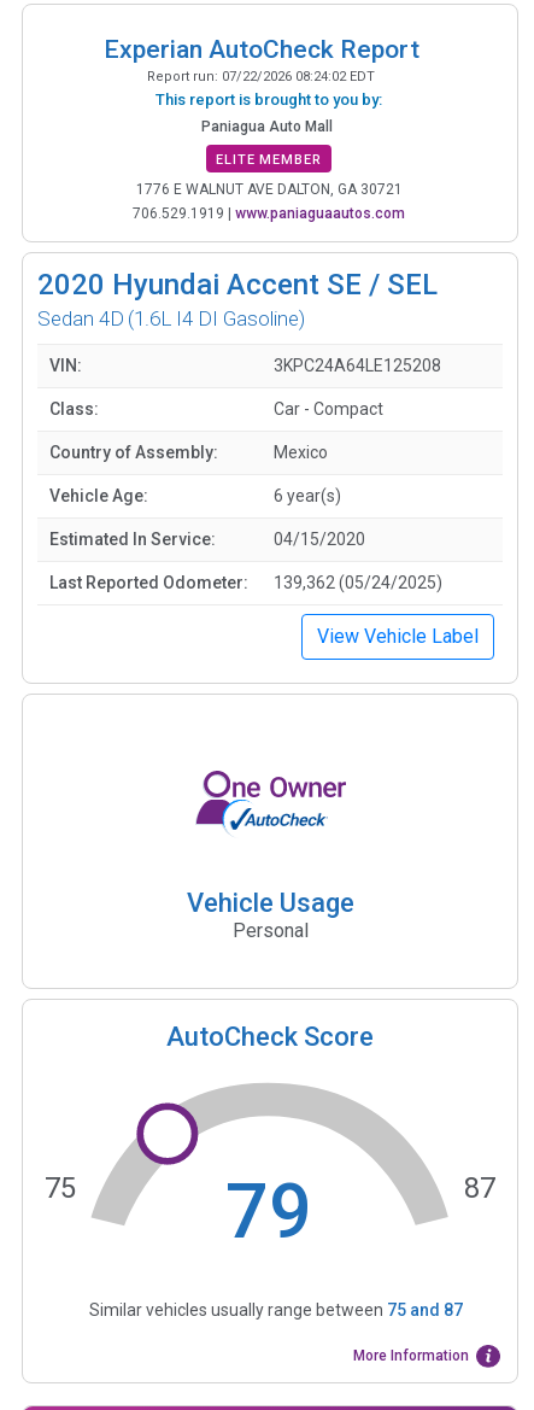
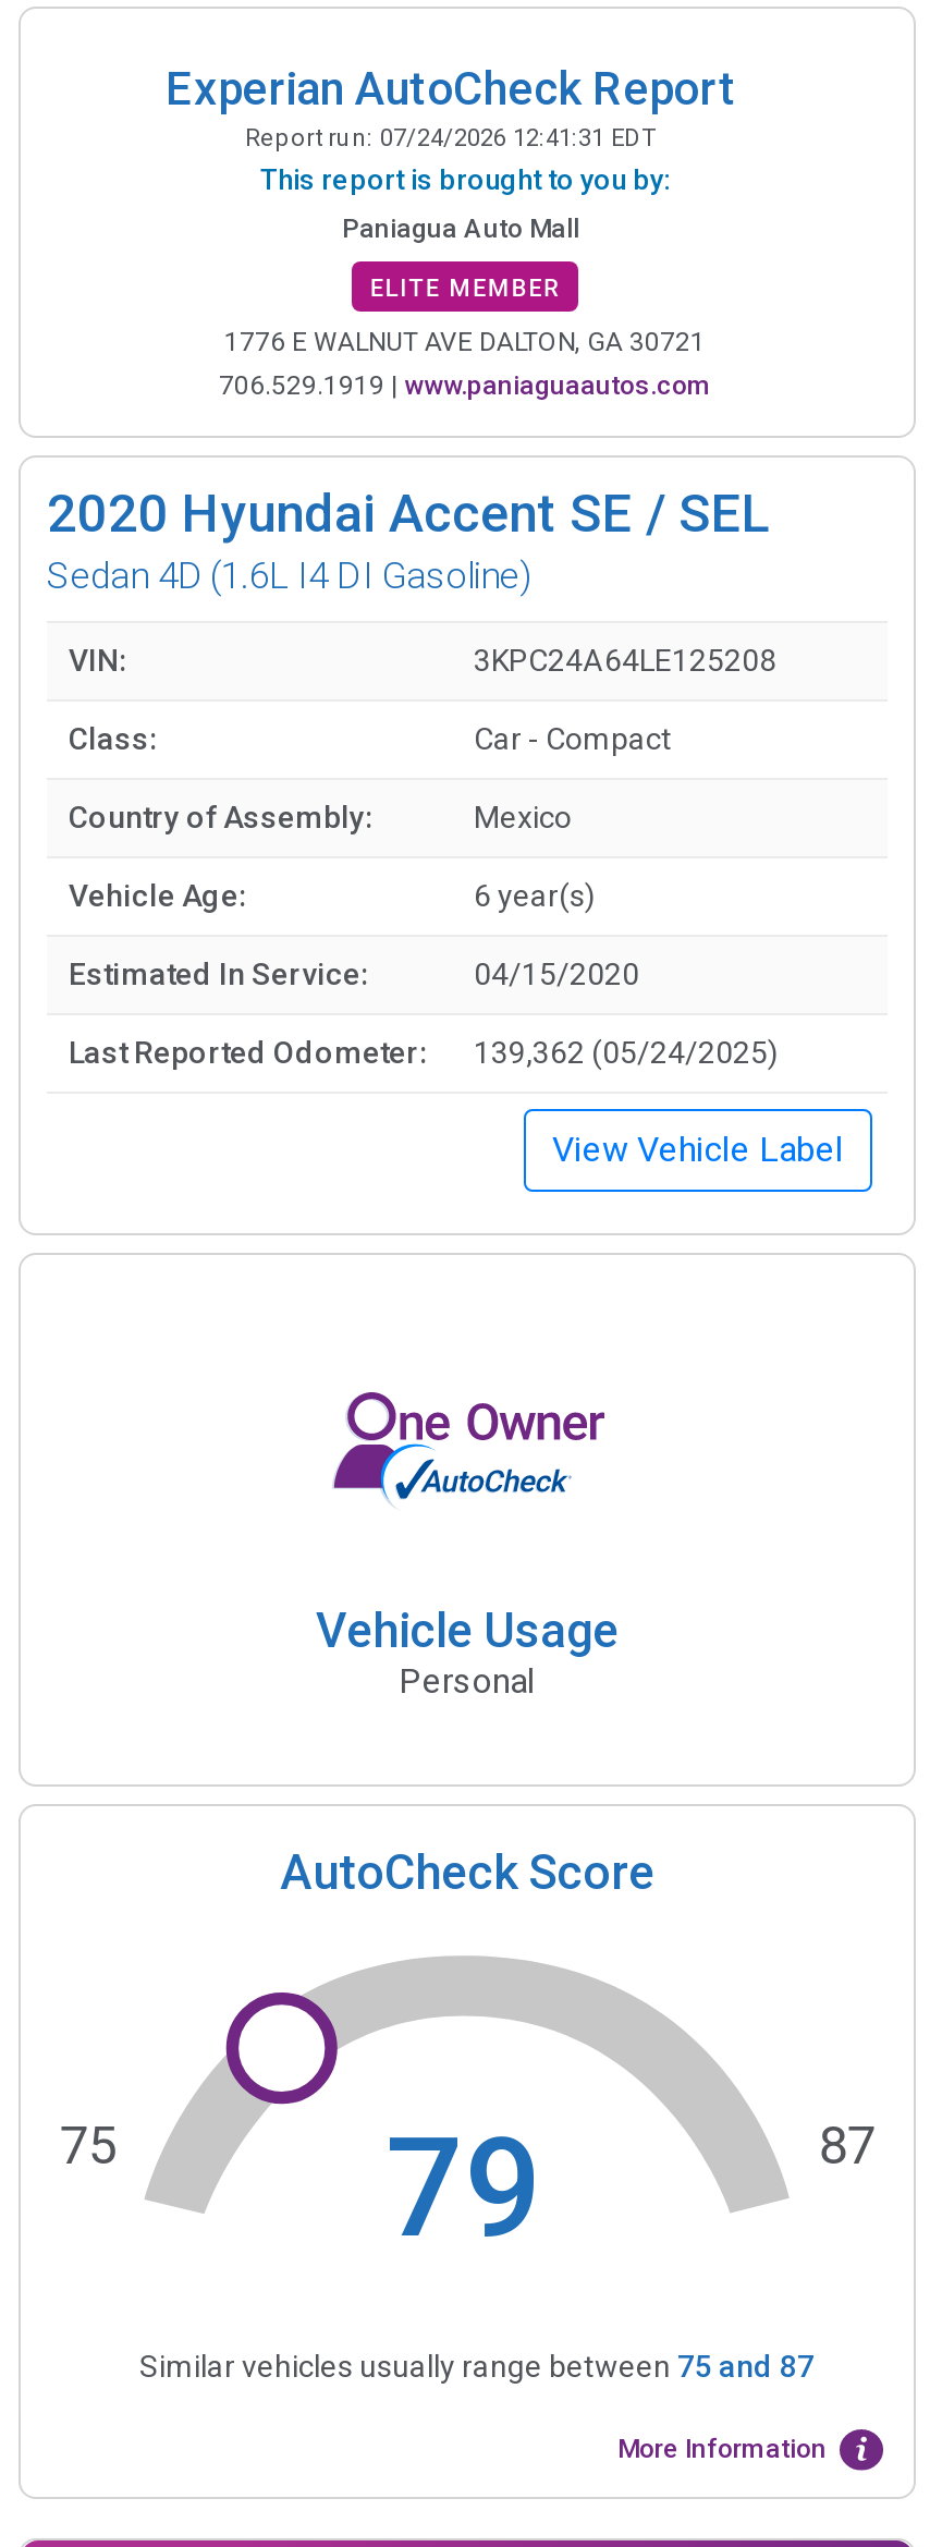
[147,68,375,84] Report run: 07/22/2026 08:24:02 EDT -> [245,123,657,152] Report run: 07/24/2026 12:41:31 EDT

